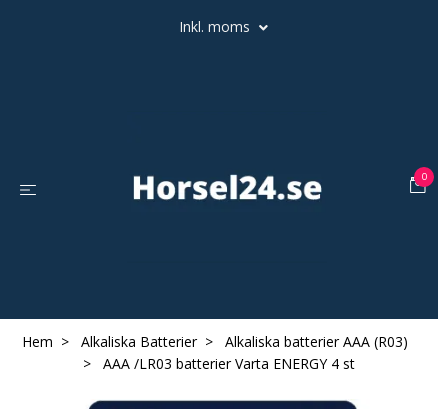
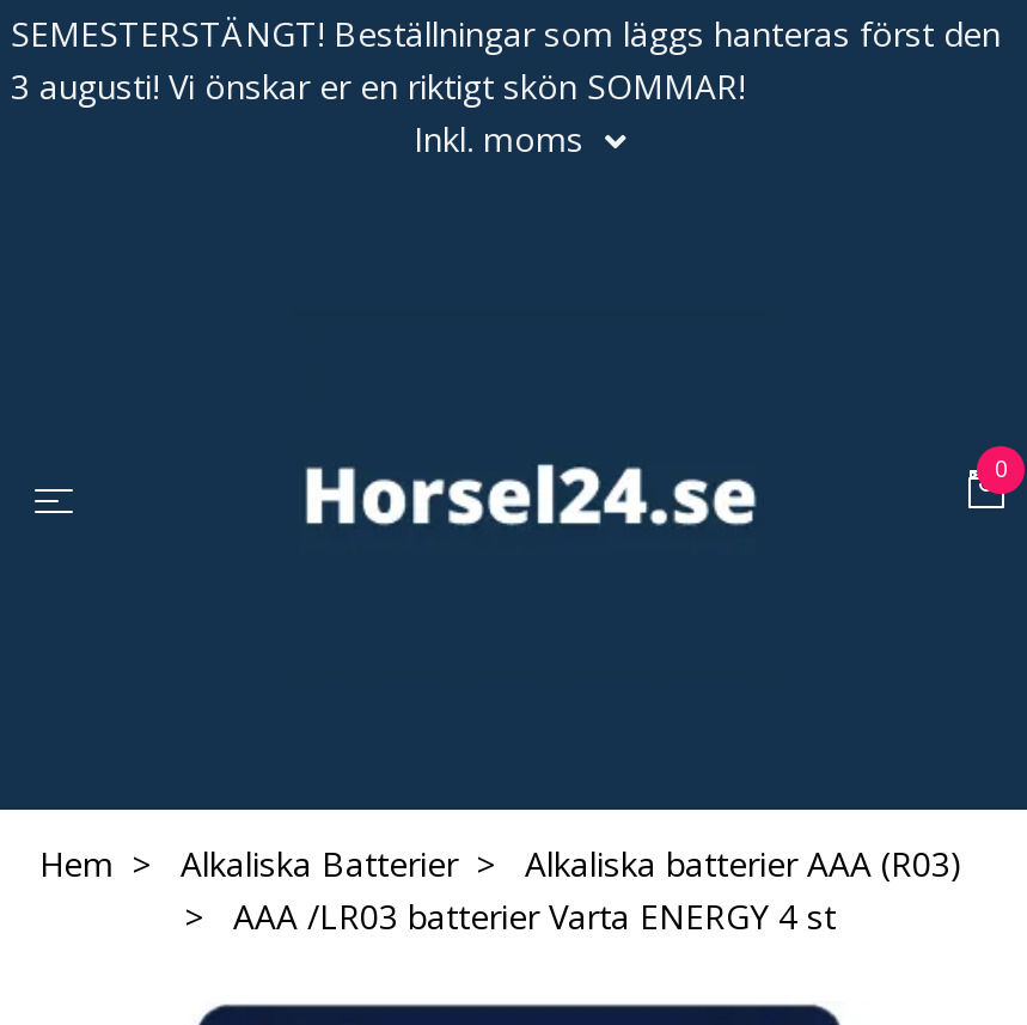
none -> [11,11,1001,109] SEMESTERSTÄNGT! Beställningar som läggs hanteras först den | 3 augusti! Vi önskar er en riktigt skön SOMMAR!

